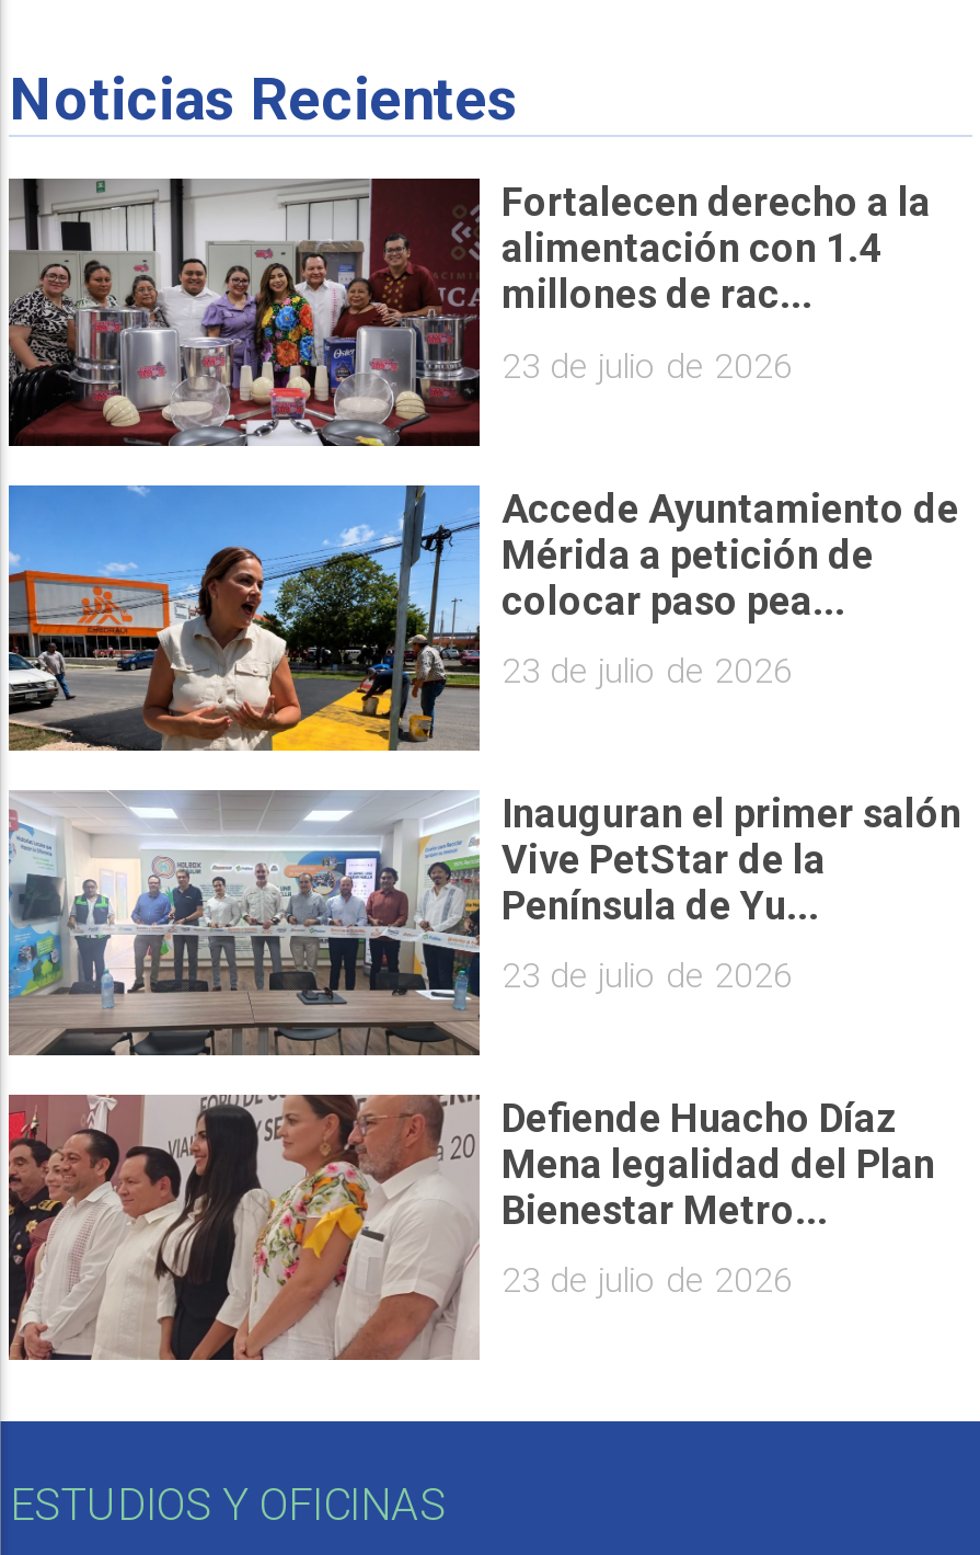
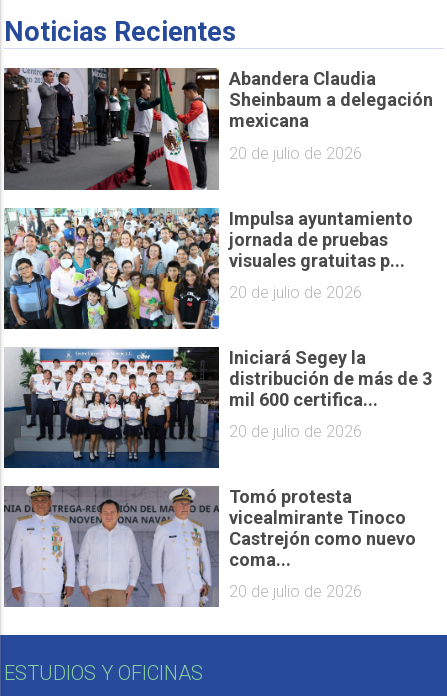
[7,176,931,448] [image] | Fortalecen derecho a la | alimentación con 1.4 | millones de rac... -> [3,67,433,191] [image] | Abandera Claudia | Sheinbaum a delegación | mexicana
[501,345,793,387] 23 de julio de 2026 -> [229,144,362,163] 20 de julio de 2026
[7,483,959,753] [image] | Accede Ayuntamiento de | Mérida a petición de | colocar paso pea... -> [3,207,413,330] [image] | Impulsa ayuntamiento | jornada de pruebas | visuales gratuitas p...
[501,650,793,692] 23 de julio de 2026 -> [229,283,362,302] 20 de julio de 2026
[7,788,961,1057] [image] | Inauguran el primer salón | Vive PetStar de la | Península de Yu... -> [3,346,432,469] [image] | Iniciará Segey la | distribución de más de 3 | mil 600 certifica...
[501,955,793,997] 23 de julio de 2026 -> [229,422,362,441] 20 de julio de 2026
[7,1095,935,1362] [image] | Defiende Huacho Díaz | Mena legalidad del Plan | Bienestar Metro... -> [3,486,416,608] [image] | Tomó protesta | vicealmirante Tinoco | Castrejón como nuevo | coma...
[501,1260,793,1302] 23 de julio de 2026 -> [229,582,362,601] 20 de julio de 2026

